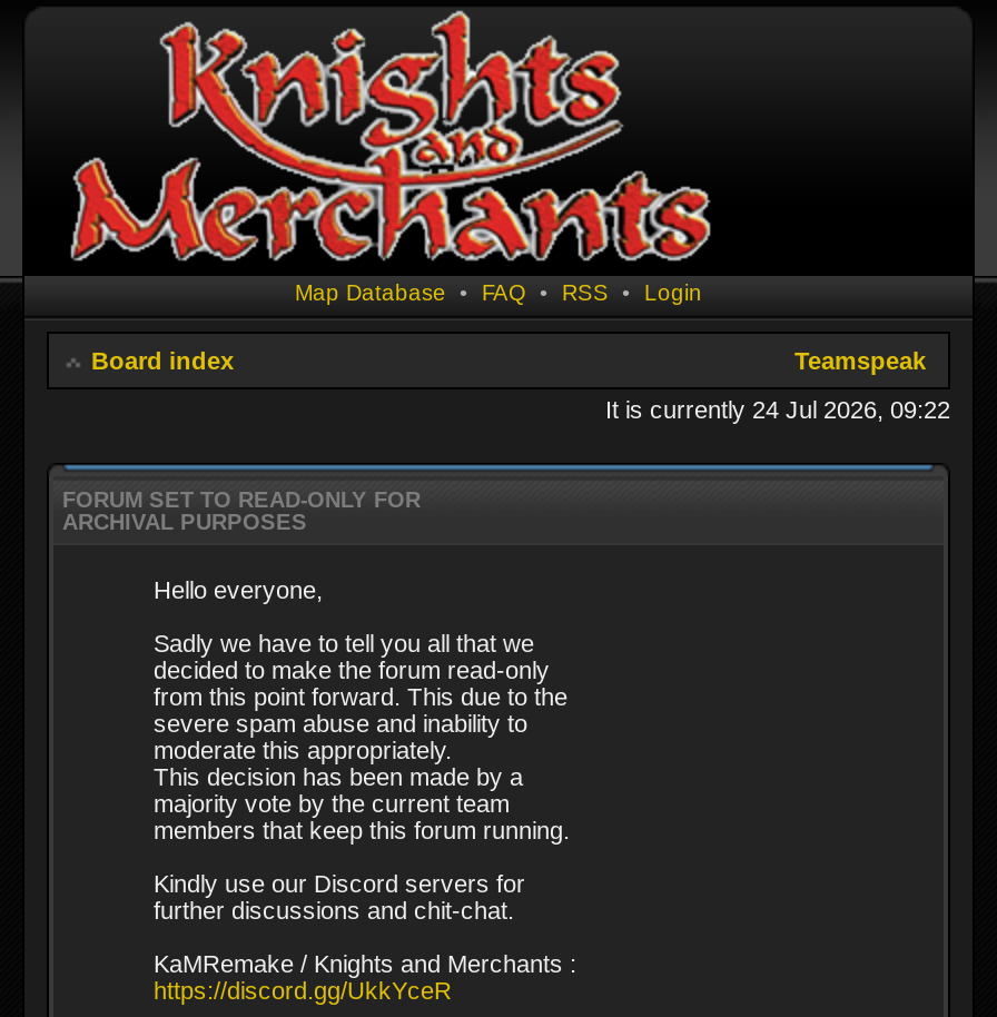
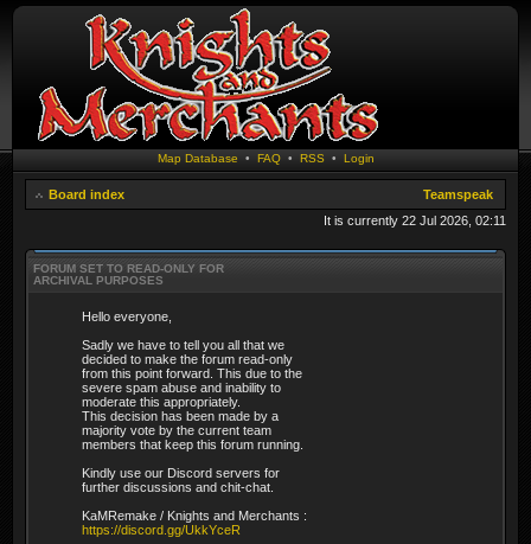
[605,396,950,423] It is currently 24 Jul 2026, 09:22 -> [324,213,506,228] It is currently 22 Jul 2026, 02:11

